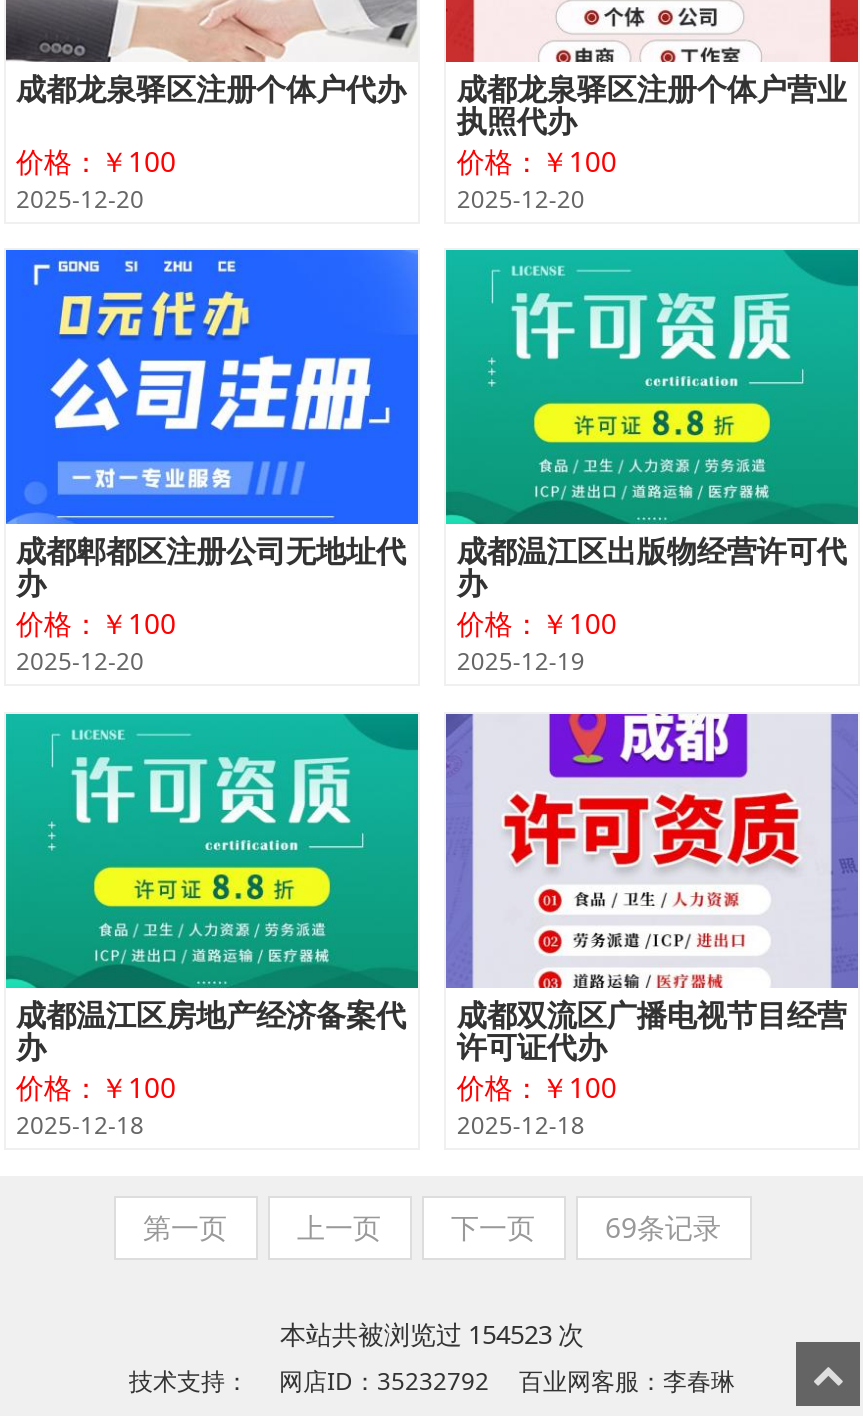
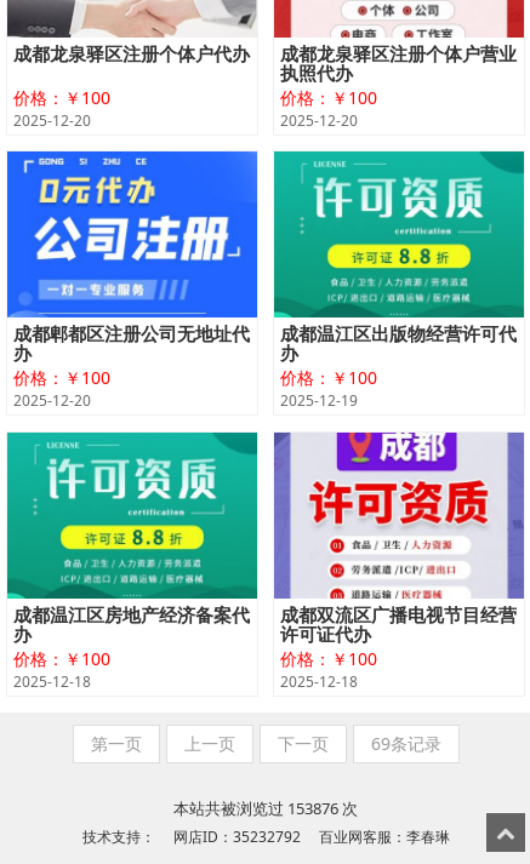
[280,1316,584,1352] 本站共被浏览过 154523 次 -> [173,798,358,819] 本站共被浏览过 153876 次

